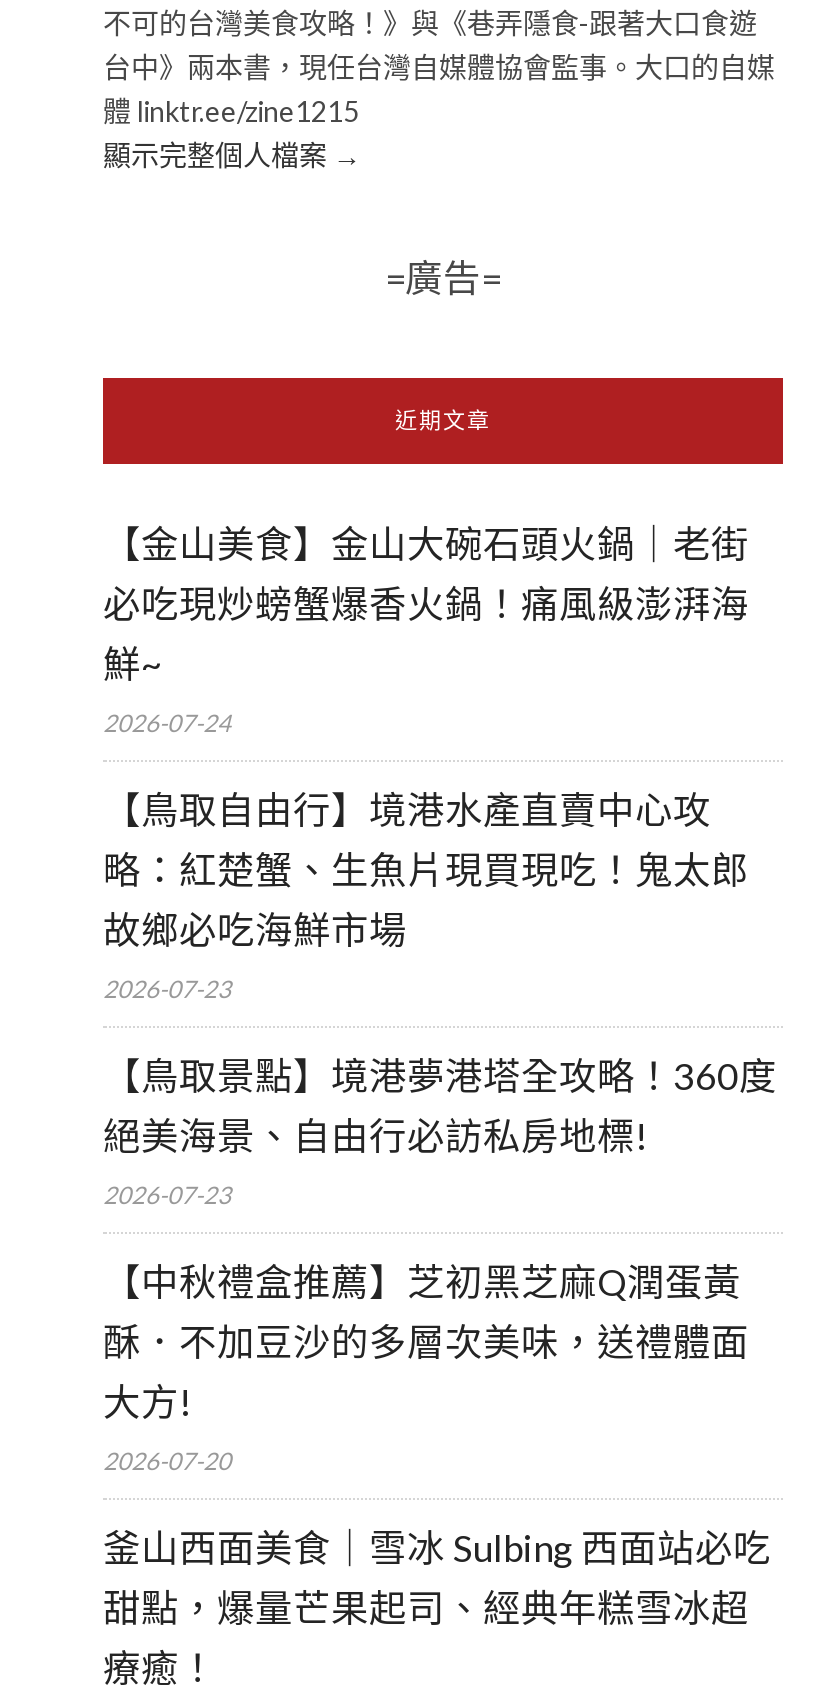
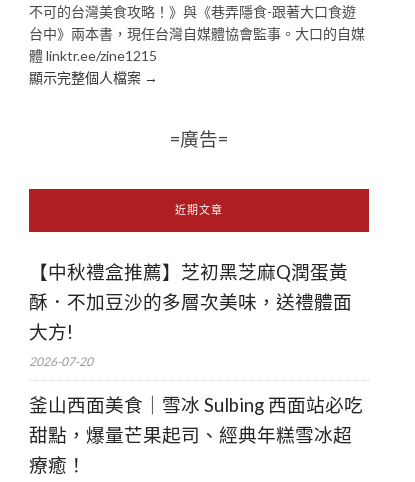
[103,523,777,1211] 【金山美食】金山大碗石頭火鍋｜老街 | 必吃現炒螃蟹爆香火鍋！痛風級澎湃海 | 鮮~ | 2026-07-24 | 【鳥取自由行】境港水產直賣中心攻 | 略：紅楚蟹、生魚片現買現吃！鬼太郎 | 故鄉必吃海鮮市場 | 2026-07-23 | 【鳥取景點】境港夢港塔全攻略！360度 | 絕美海景、自由行必訪私房地標! | 2026-07-23 -> none

